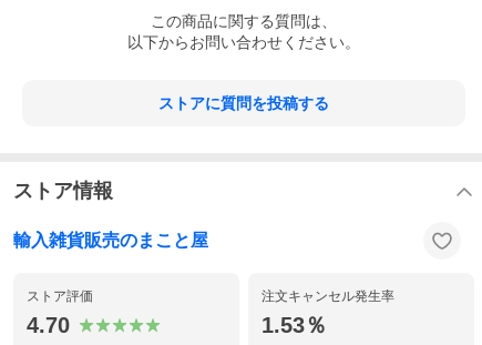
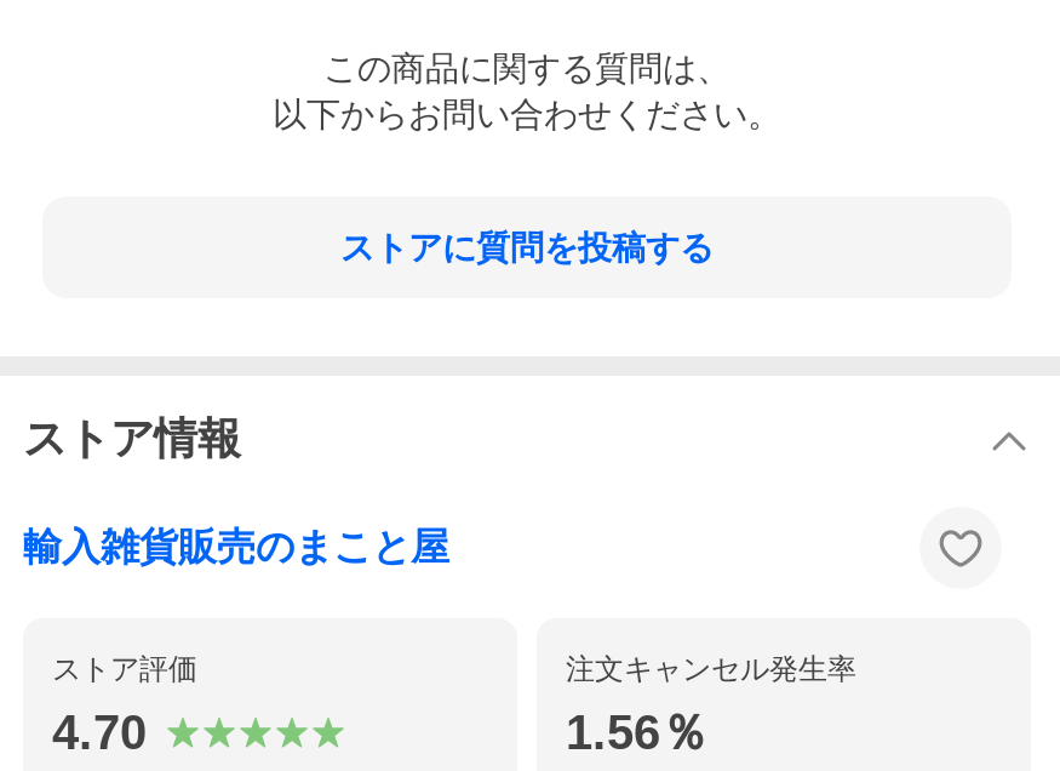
[261,313,327,338] 1.53％ -> [566,706,709,760] 1.56％

